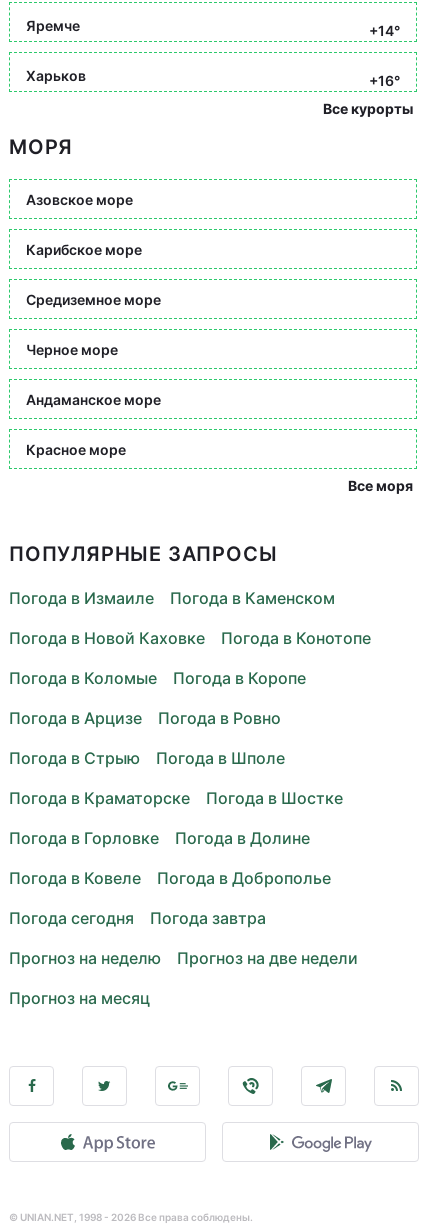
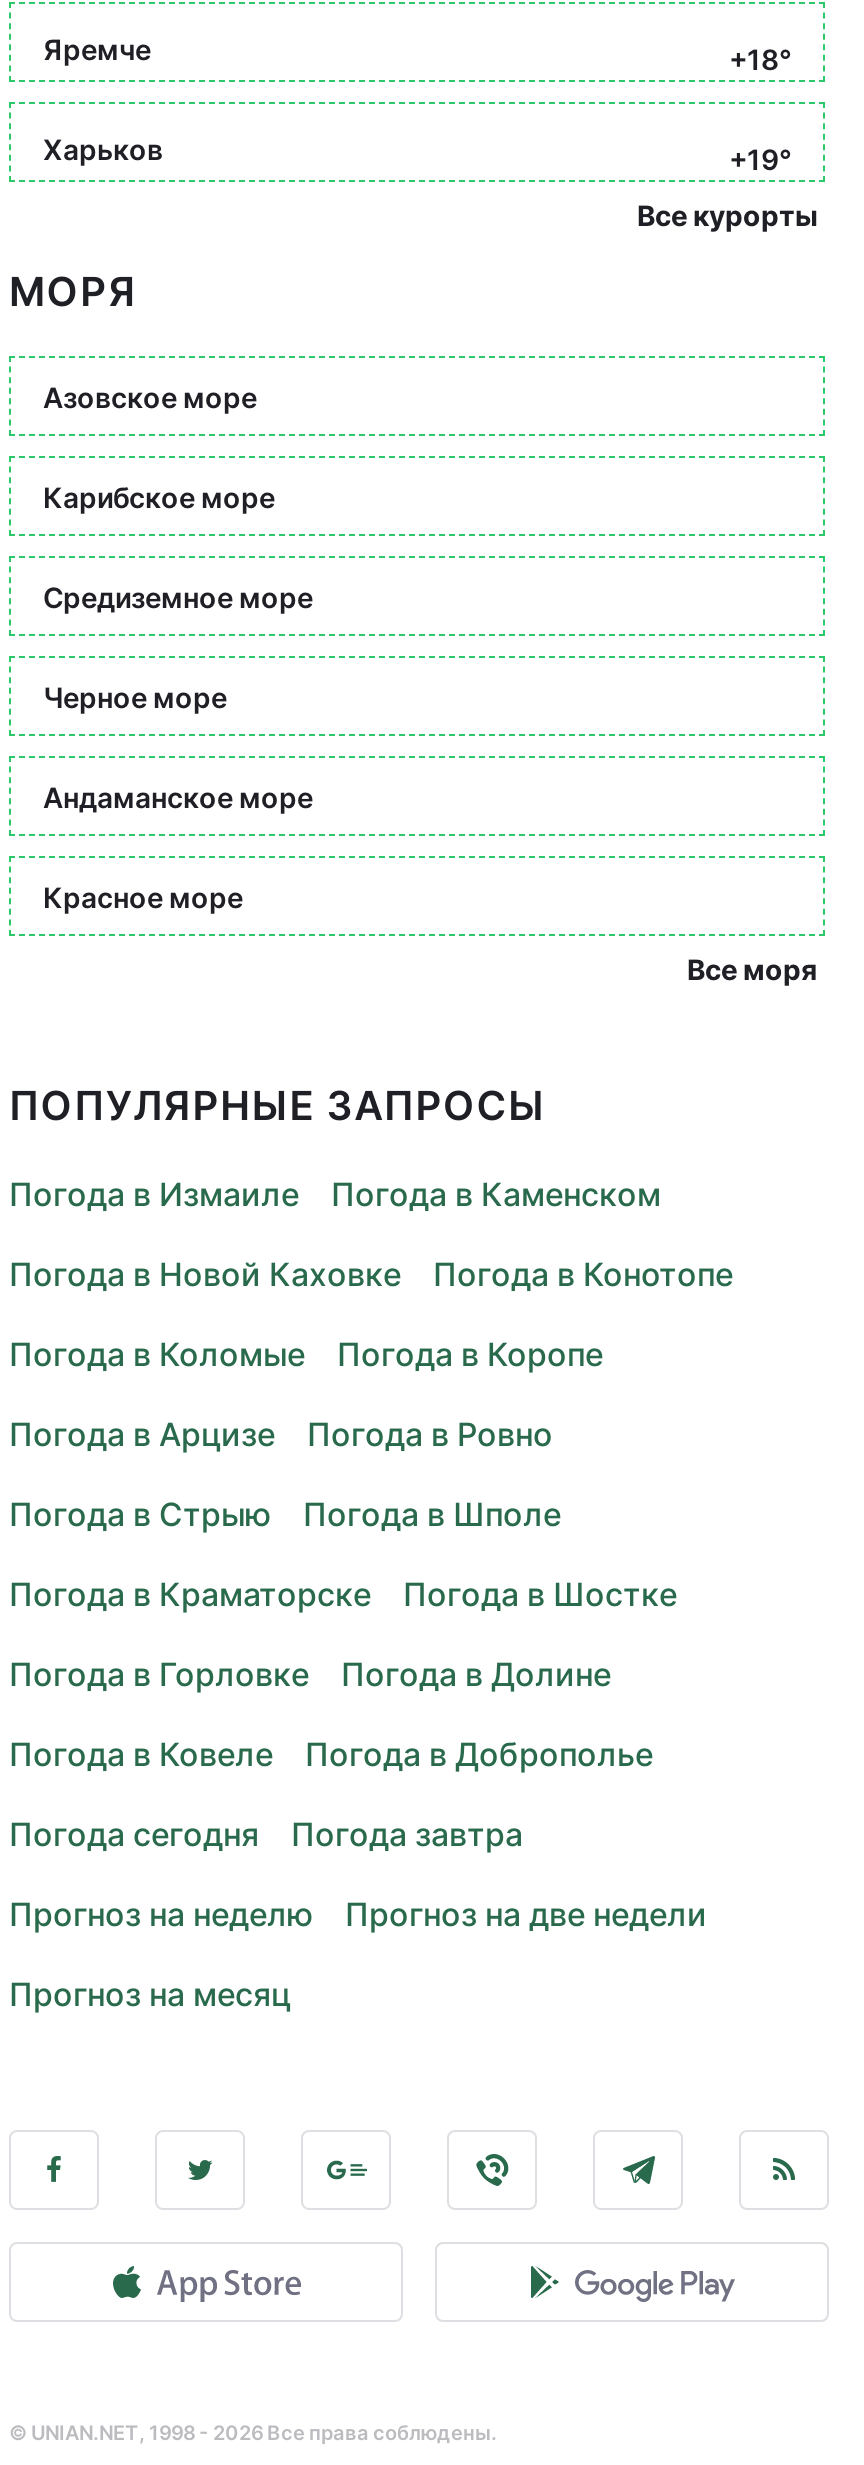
[369,22,400,39] +14° -> [729,42,791,76] +18°
[369,72,400,89] +16° -> [729,142,791,176] +19°

